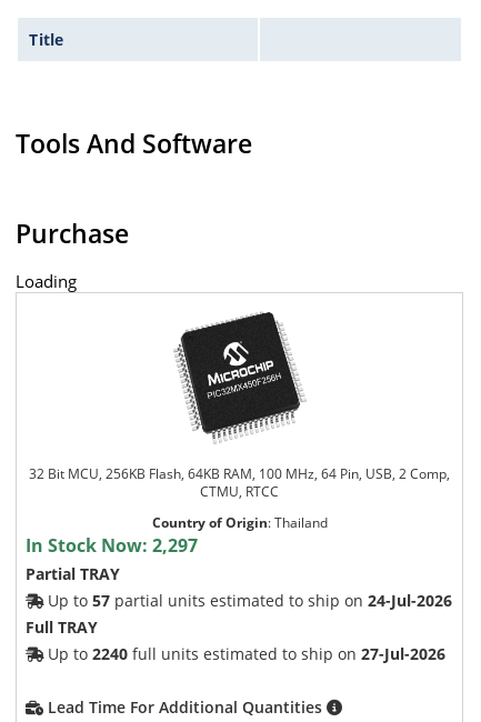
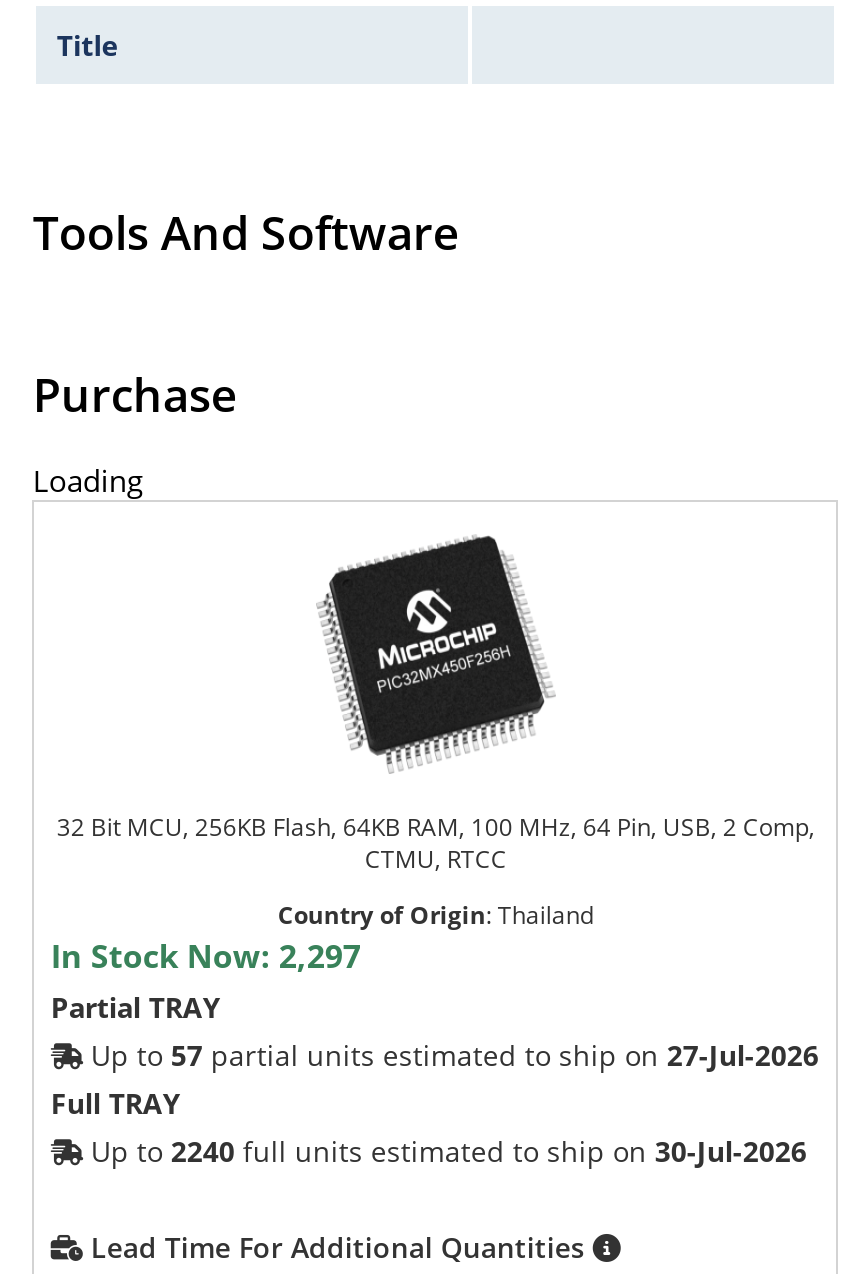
[48,589,453,611] Up to 57 partial units estimated to ship on 24-Jul-2026 -> [91,1035,819,1073] Up to 57 partial units estimated to ship on 27-Jul-2026
[48,643,446,664] Up to 2240 full units estimated to ship on 27-Jul-2026 -> [91,1131,807,1169] Up to 2240 full units estimated to ship on 30-Jul-2026

